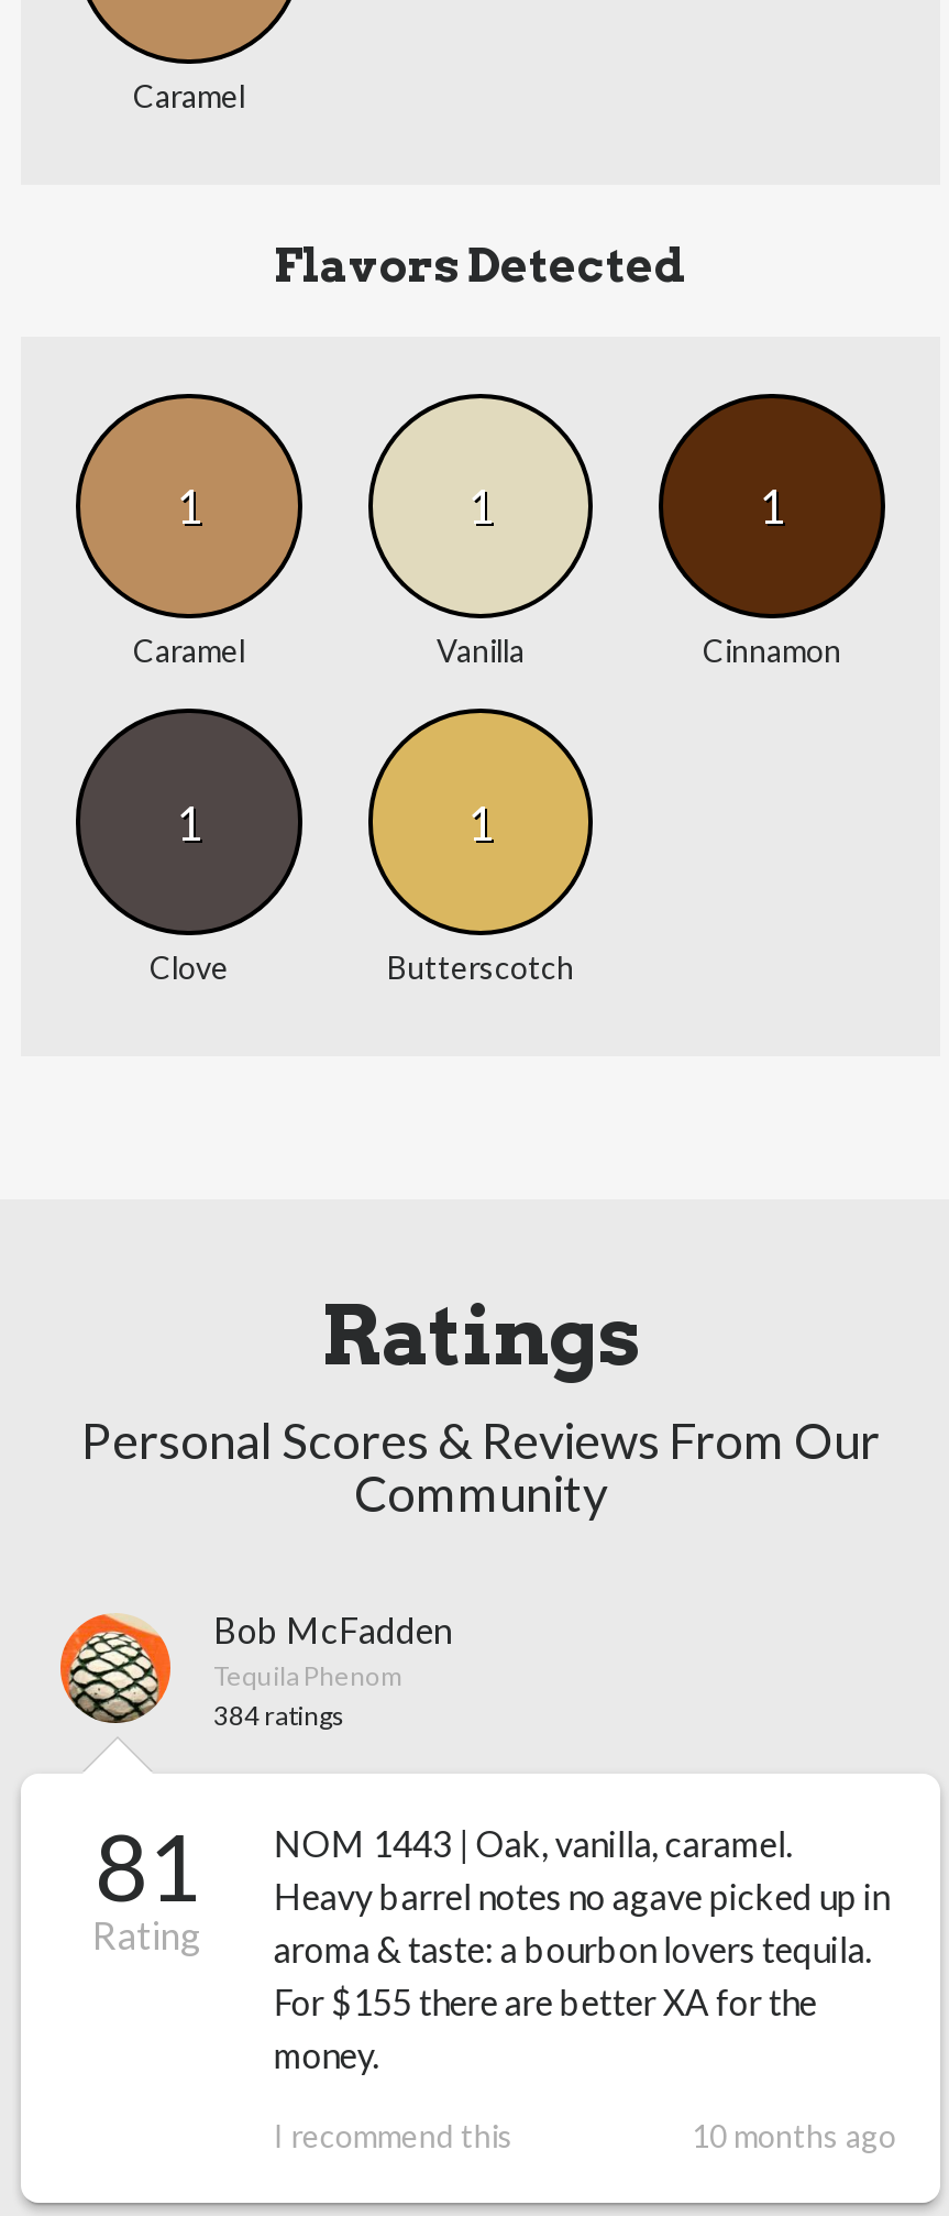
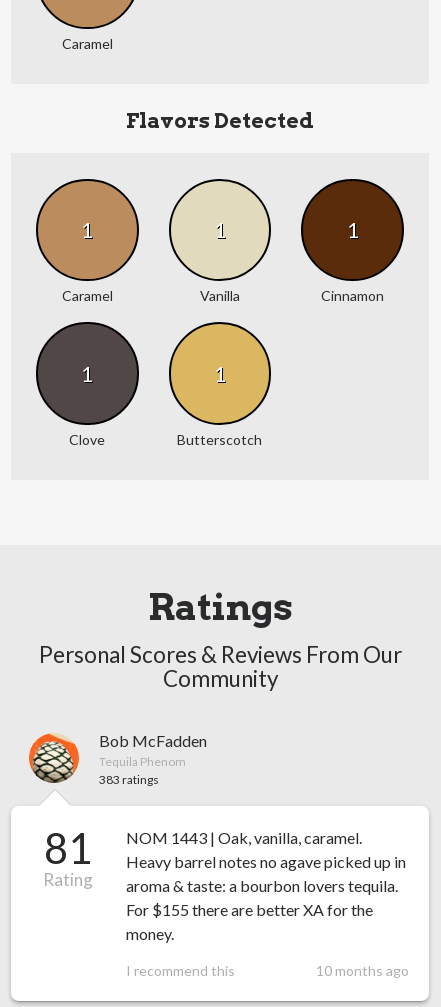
[213,1700,345,1733] 384 ratings -> [98,772,158,787] 383 ratings

